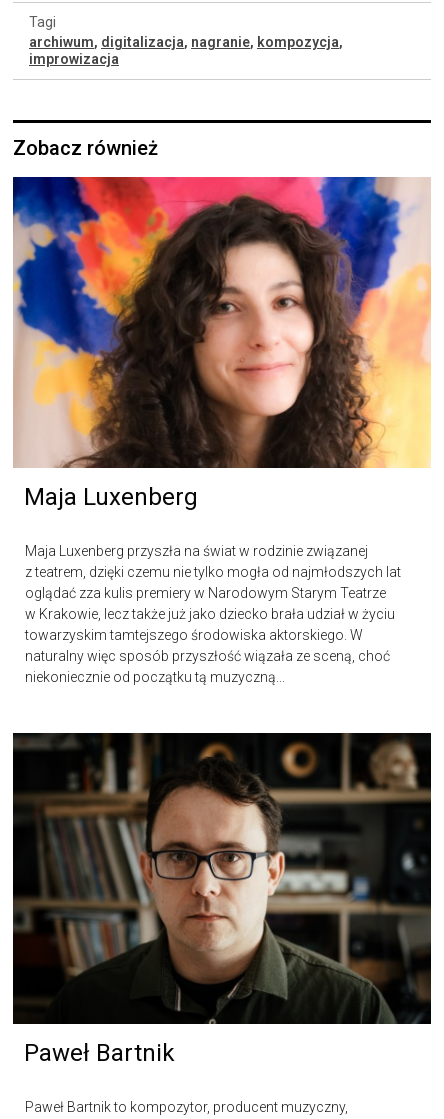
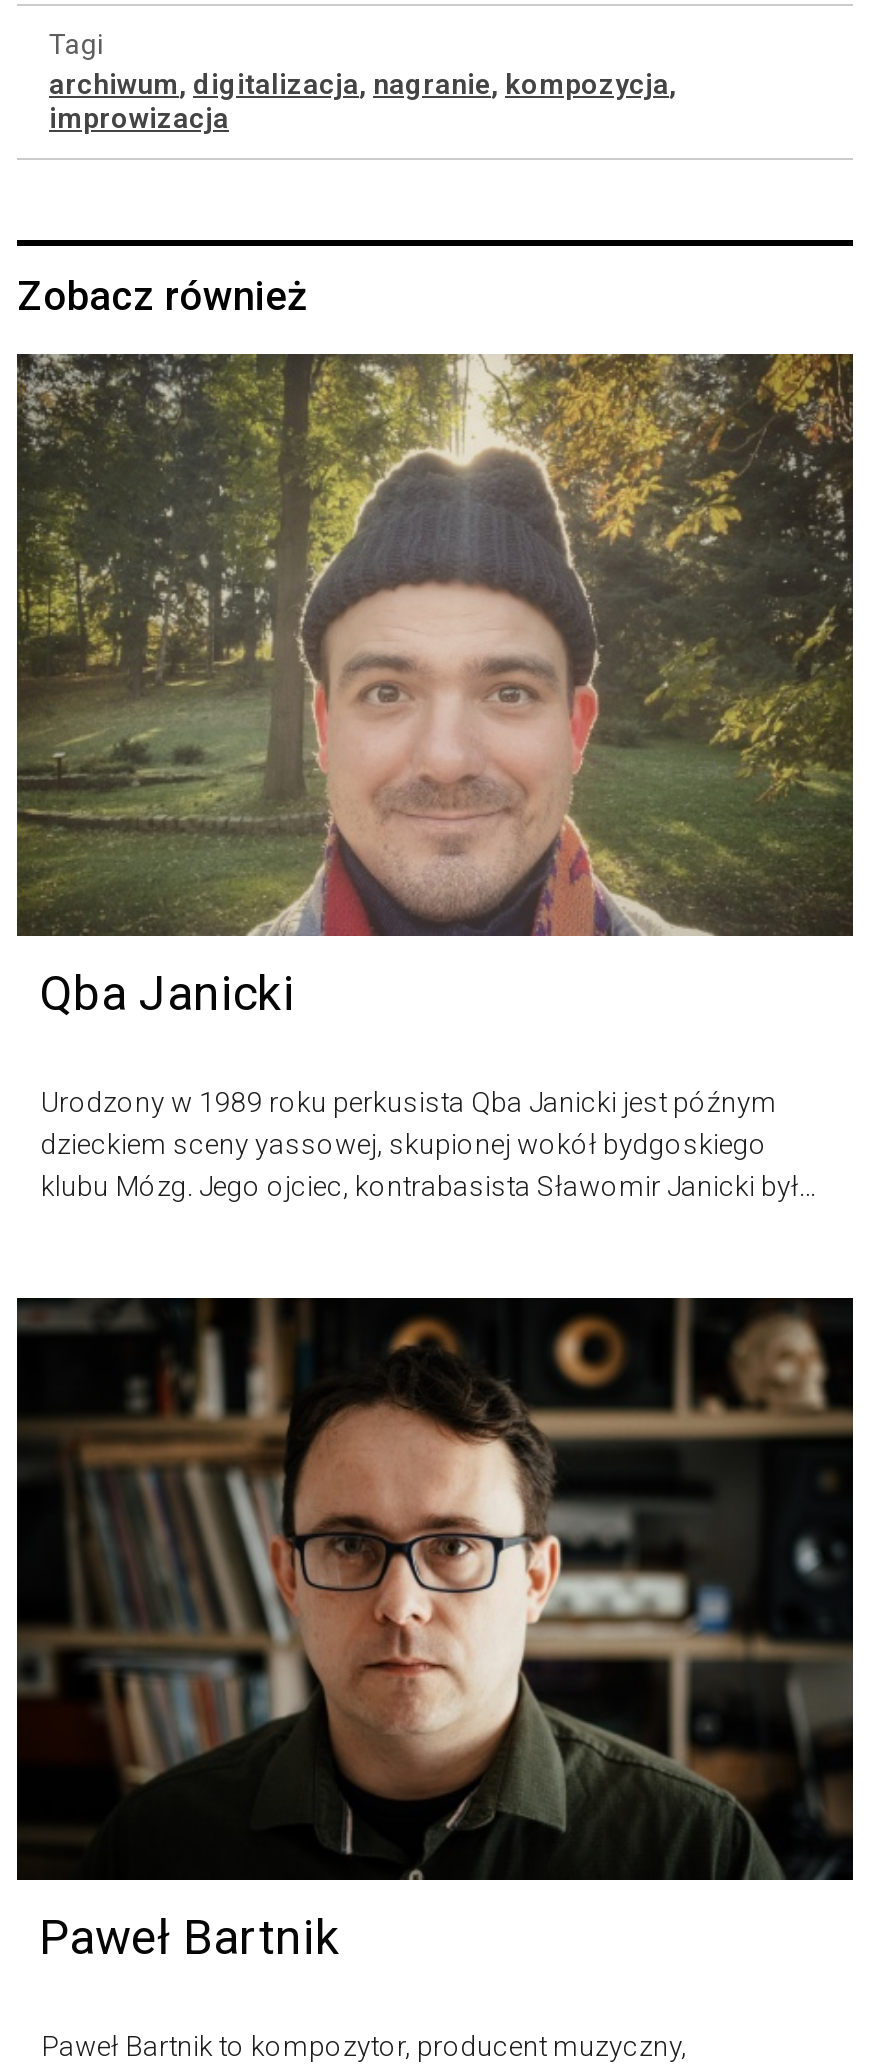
[12,176,431,511] [image] | Maja Luxenberg -> [17,352,855,1022] [image] | Qba Janicki
[25,543,401,685] Maja Luxenberg przyszła na świat w rodzinie związanej | z teatrem, dzięki czemu nie tylko mogła od najmłodszych lat | oglądać zza kulis premiery w Narodowym Starym Teatrze | w Krakowie, lecz także już jako dziecko brała udział w życiu | towarzyskim tamtejszego środowiska aktorskiego. W | naturalny więc sposób przyszłość wiązała ze sceną, choć | niekoniecznie od początku tą muzyczną... -> [41,1086,817,1202] Urodzony w 1989 roku perkusista Qba Janicki jest późnym | dzieckiem sceny yassowej, skupionej wokół bydgoskiego | klubu Mózg. Jego ojciec, kontrabasista Sławomir Janicki był…

